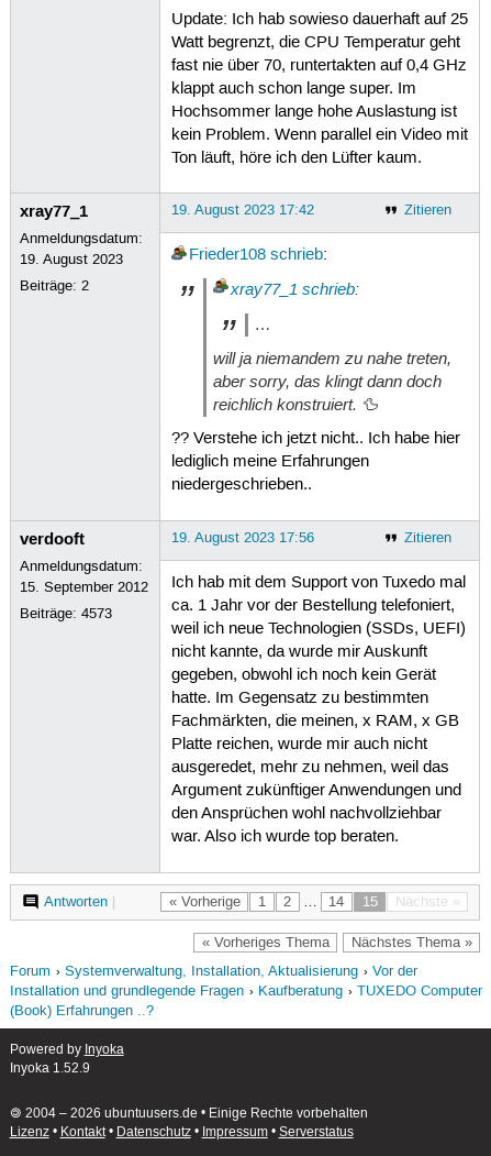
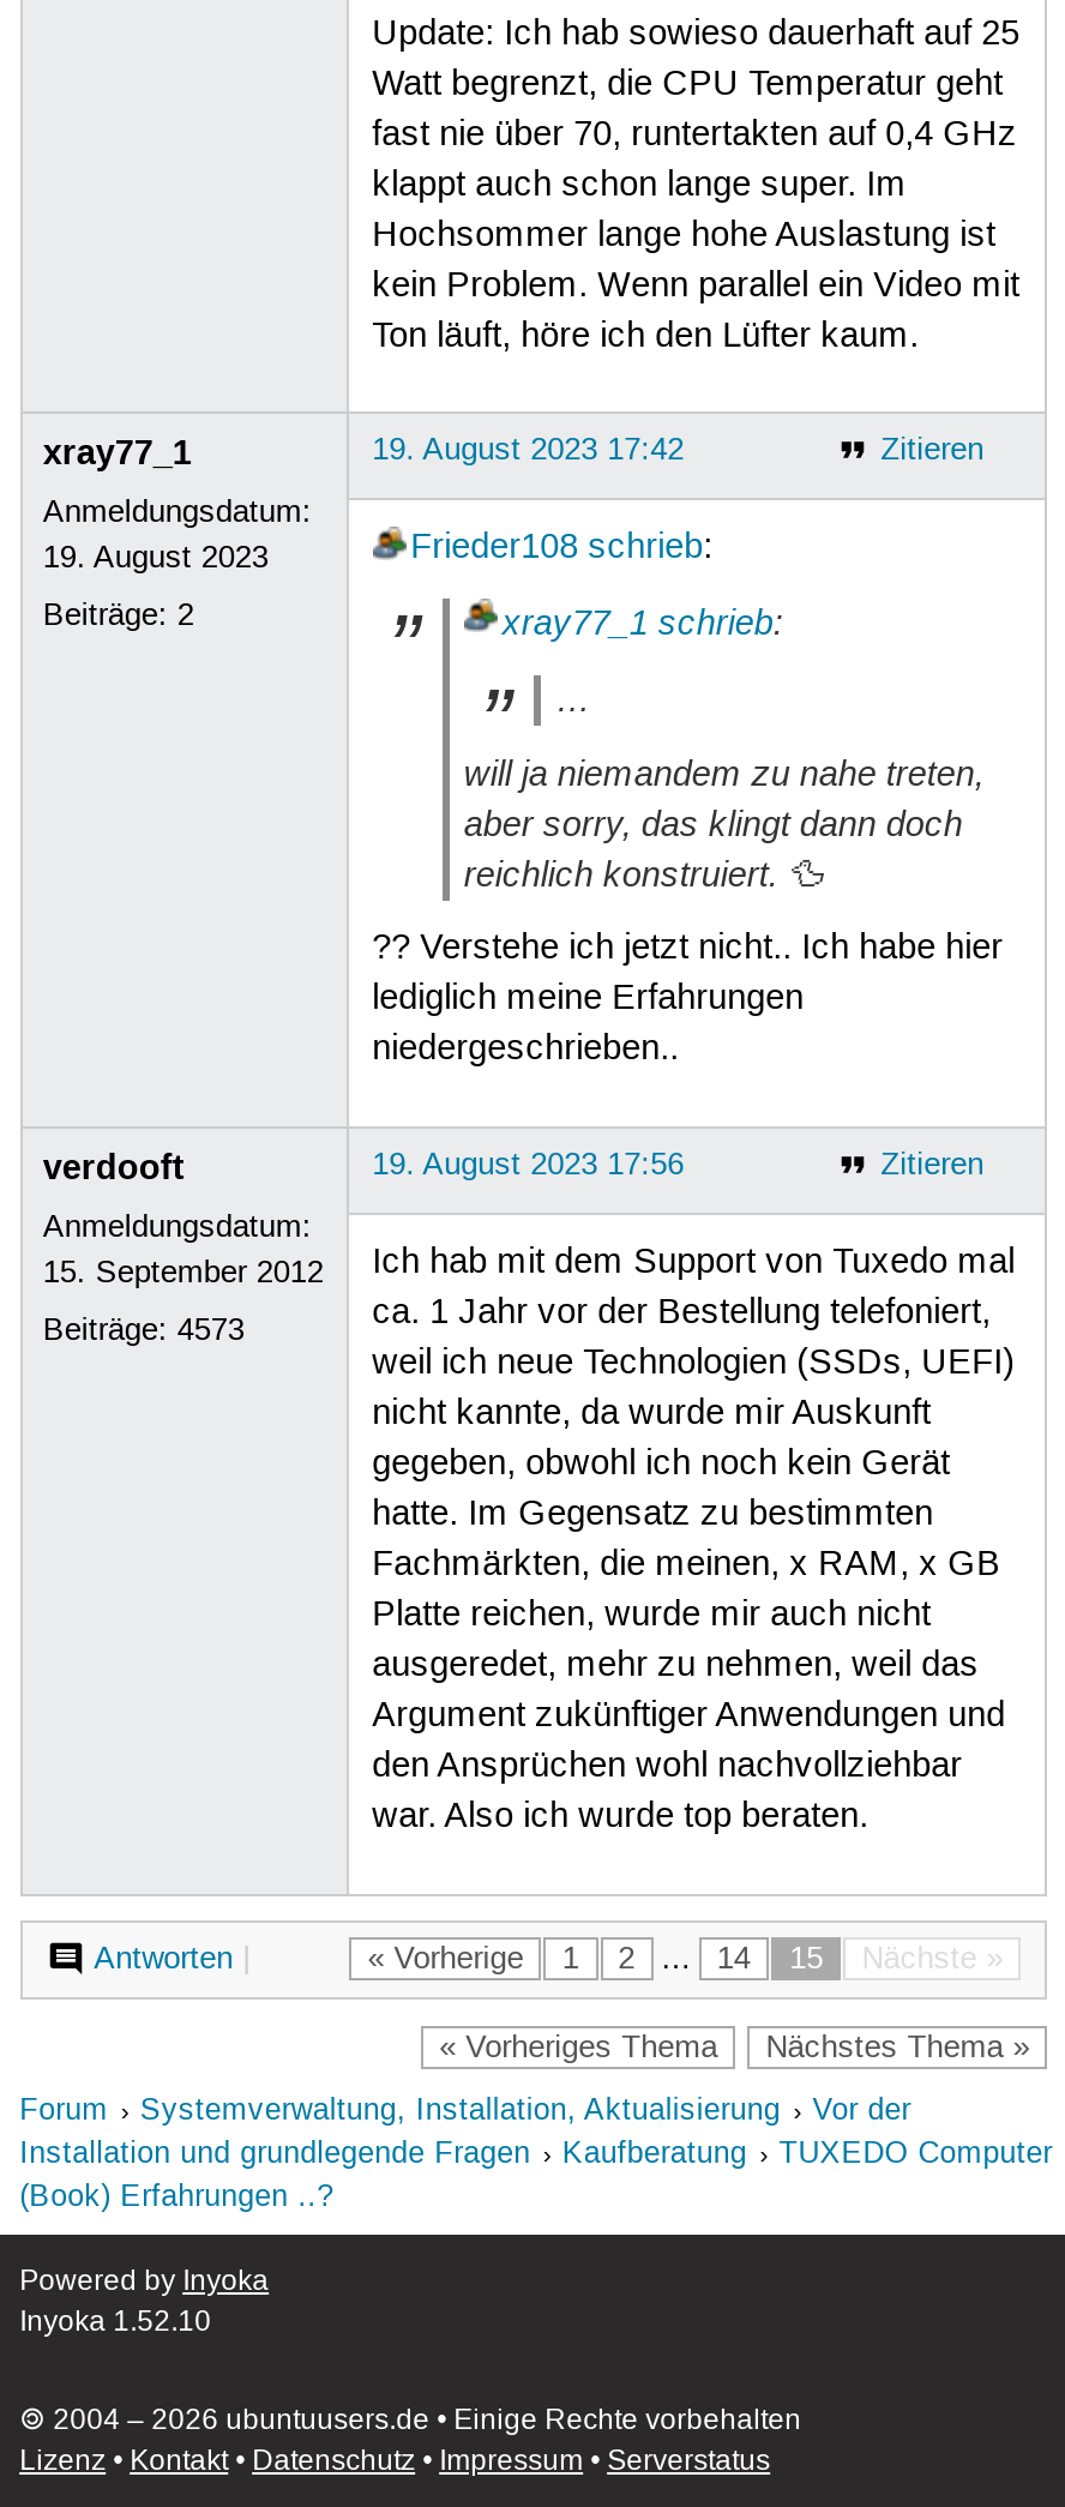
[9,1061,90,1077] Inyoka 1.52.9 -> [19,2306,211,2342] Inyoka 1.52.10

